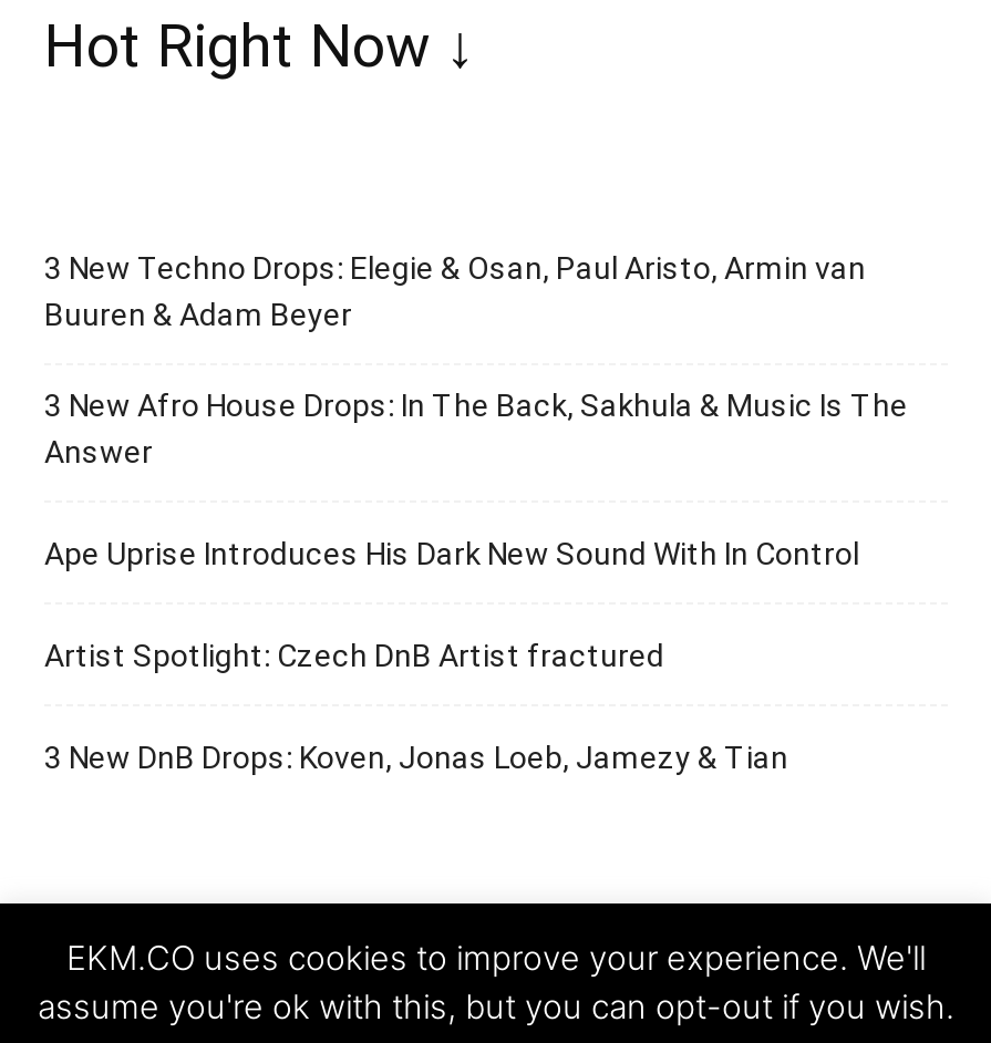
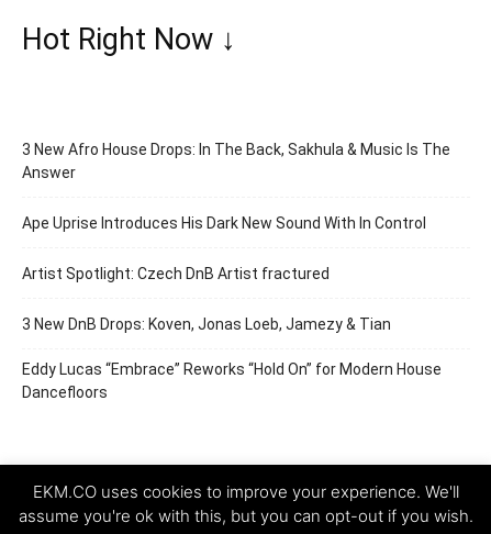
[44,250,866,332] 3 New Techno Drops: Elegie & Osan, Paul Aristo, Armin van | Buuren & Adam Beyer -> none
moved [44,387,908,775] -> [22,140,450,333]: 3 New Afro House Drops: In The Back, Sakhula & Music Is The | Answer | Ape Uprise Introduces His Dark New Sound With In Control | Artist Spotlight: Czech DnB Artist fractured | 3 New DnB Drops: Koven, Jonas Loeb, Jamezy & Tian
none -> [22,360,442,401] Eddy Lucas “Embrace” Reworks “Hold On” for Modern House | Dancefloors

